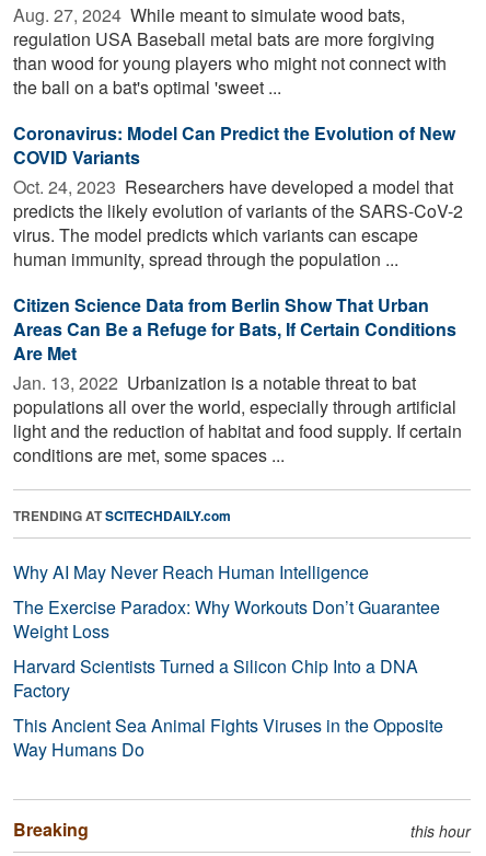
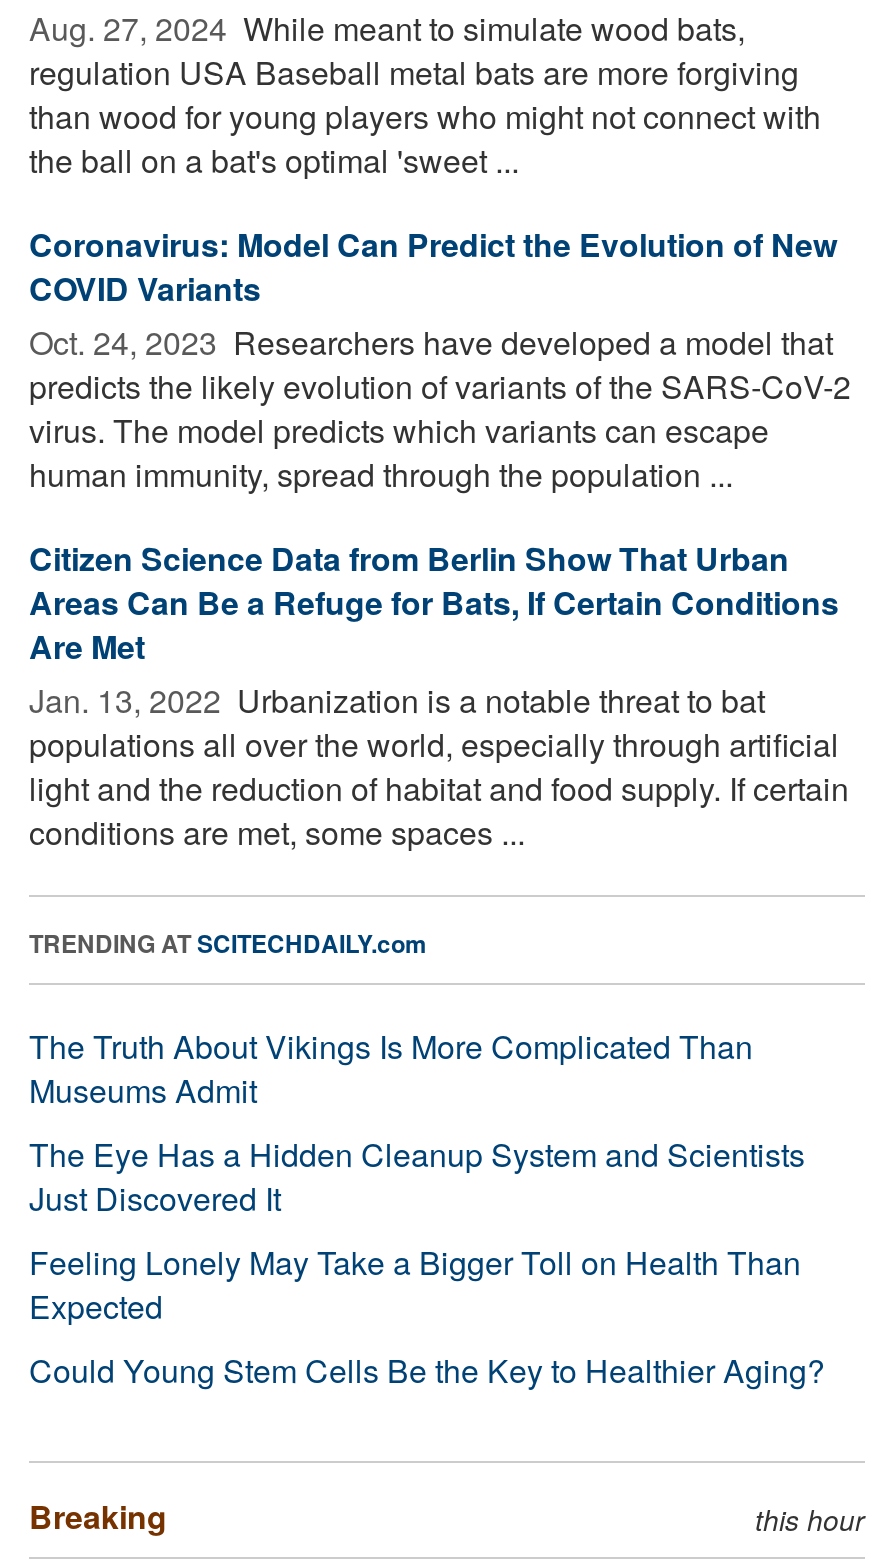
[13,560,443,762] Why AI May Never Reach Human Intelligence | The Exercise Paradox: Why Workouts Don’t Guarantee | Weight Loss | Harvard Scientists Turned a Silicon Chip Into a DNA | Factory | This Ancient Sea Animal Fights Viruses in the Opposite | Way Humans Do -> [29,1022,825,1392] The Truth About Vikings Is More Complicated Than | Museums Admit | The Eye Has a Hidden Cleanup System and Scientists | Just Discovered It | Feeling Lonely May Take a Bigger Toll on Health Than | Expected | Could Young Stem Cells Be the Key to Healthier Aging?

